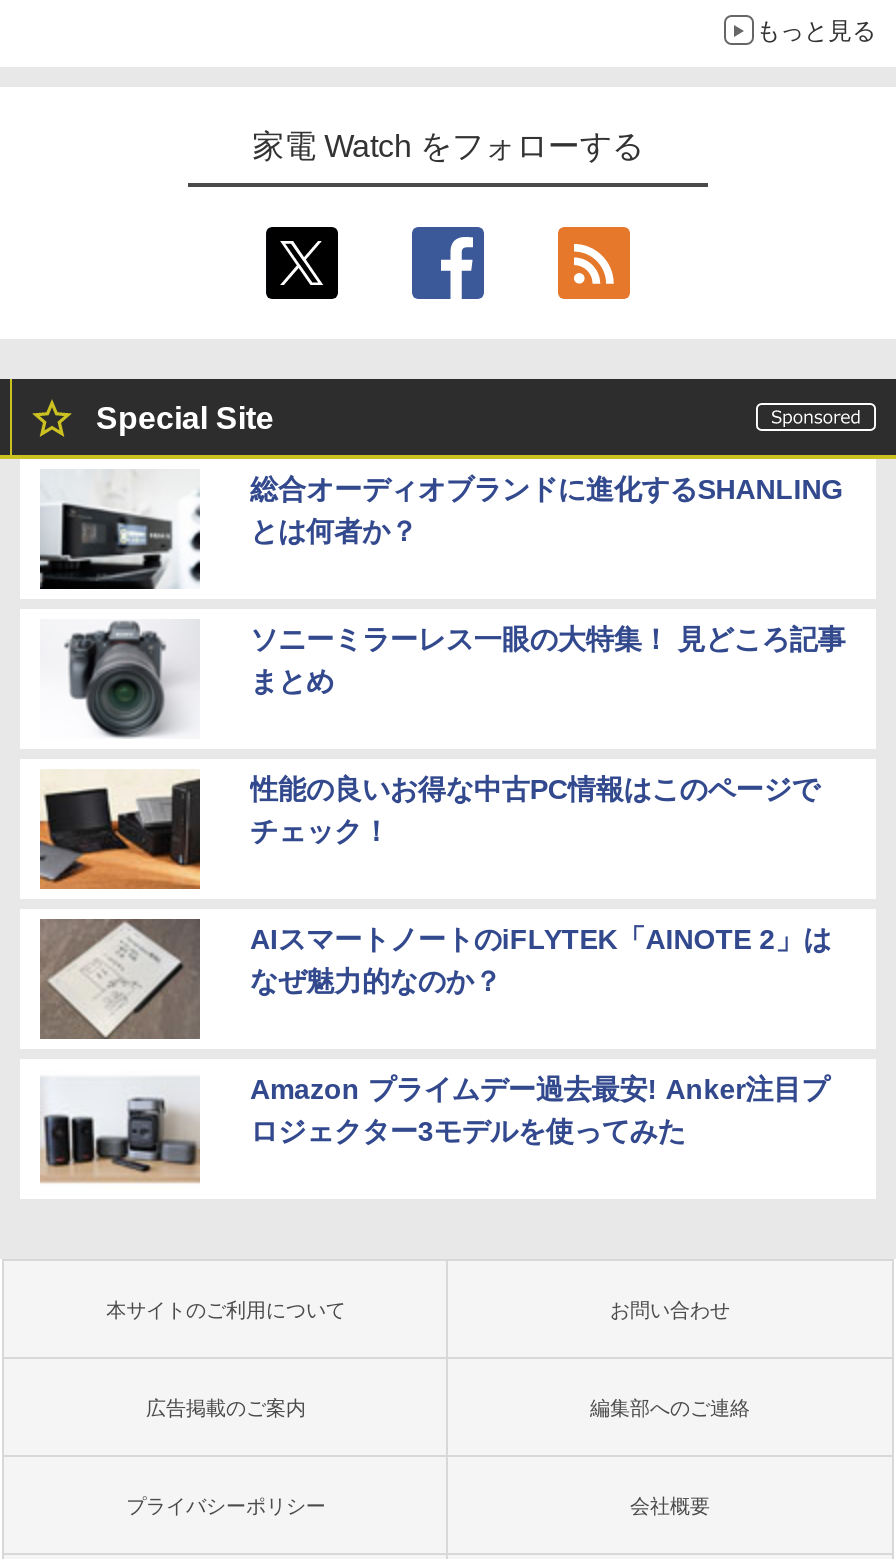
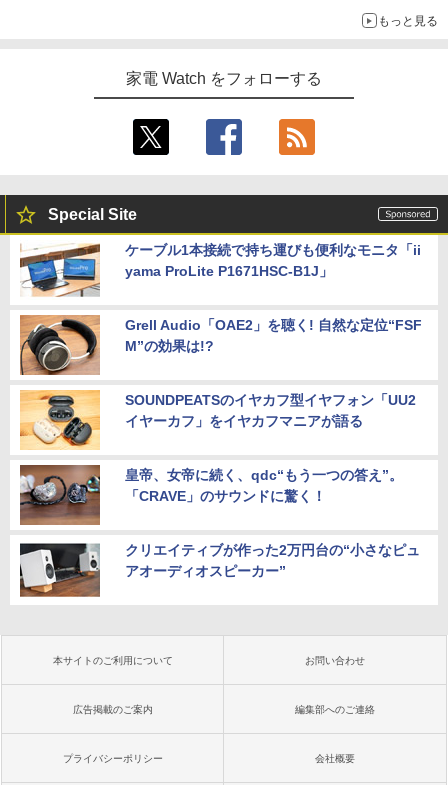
[38,471,843,591] [image] | 総合オーディオブランドに進化するSHANLING | とは何者か？ -> [19,241,421,300] [image] | ケーブル1本接続で持ち運びも便利なモニタ「ii | yama ProLite P1671HSC-B1J」
[40,619,845,739] [image] | ソニーミラーレス一眼の大特集！ 見どころ記事 | まとめ -> [19,314,422,376] [image] | Grell Audio「OAE2」を聴く! 自然な定位“FSF | M”の効果は!?
[38,771,819,889] [image] | 性能の良いお得な中古PC情報はこのページで | チェック！ -> [19,390,416,449] [image] | SOUNDPEATSのイヤカフ型イヤフォン「UU2 | イヤーカフ」をイヤカフマニアが語る
[40,919,831,1039] [image] | AIスマートノートのiFLYTEK「AINOTE 2」は | なぜ魅力的なのか？ -> [21,465,403,525] [image] | 皇帝、女帝に続く、qdc“もう一つの答え”。 | 「CRAVE」のサウンドに驚く！
[40,1072,829,1183] [image] | Amazon プライムデー過去最安! Anker注目プ | ロジェクター3モデルを使ってみた -> [19,541,420,597] [image] | クリエイティブが作った2万円台の“小さなピュ | アオーディオスピーカー”

